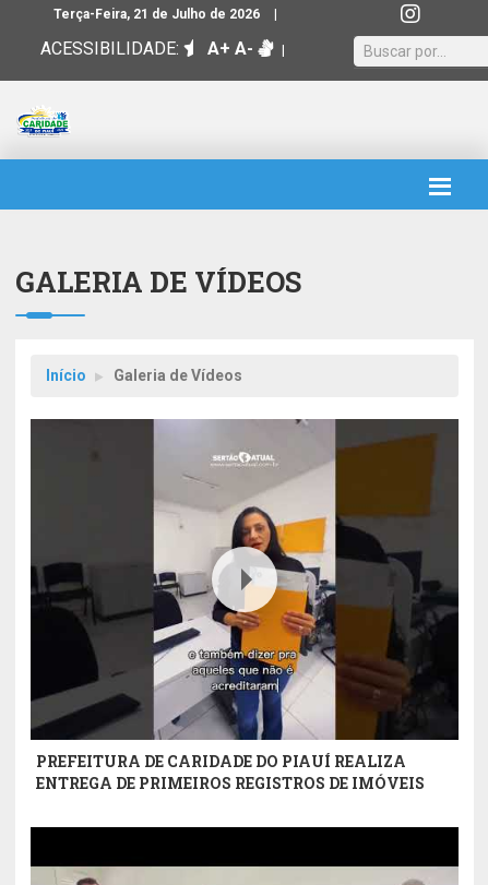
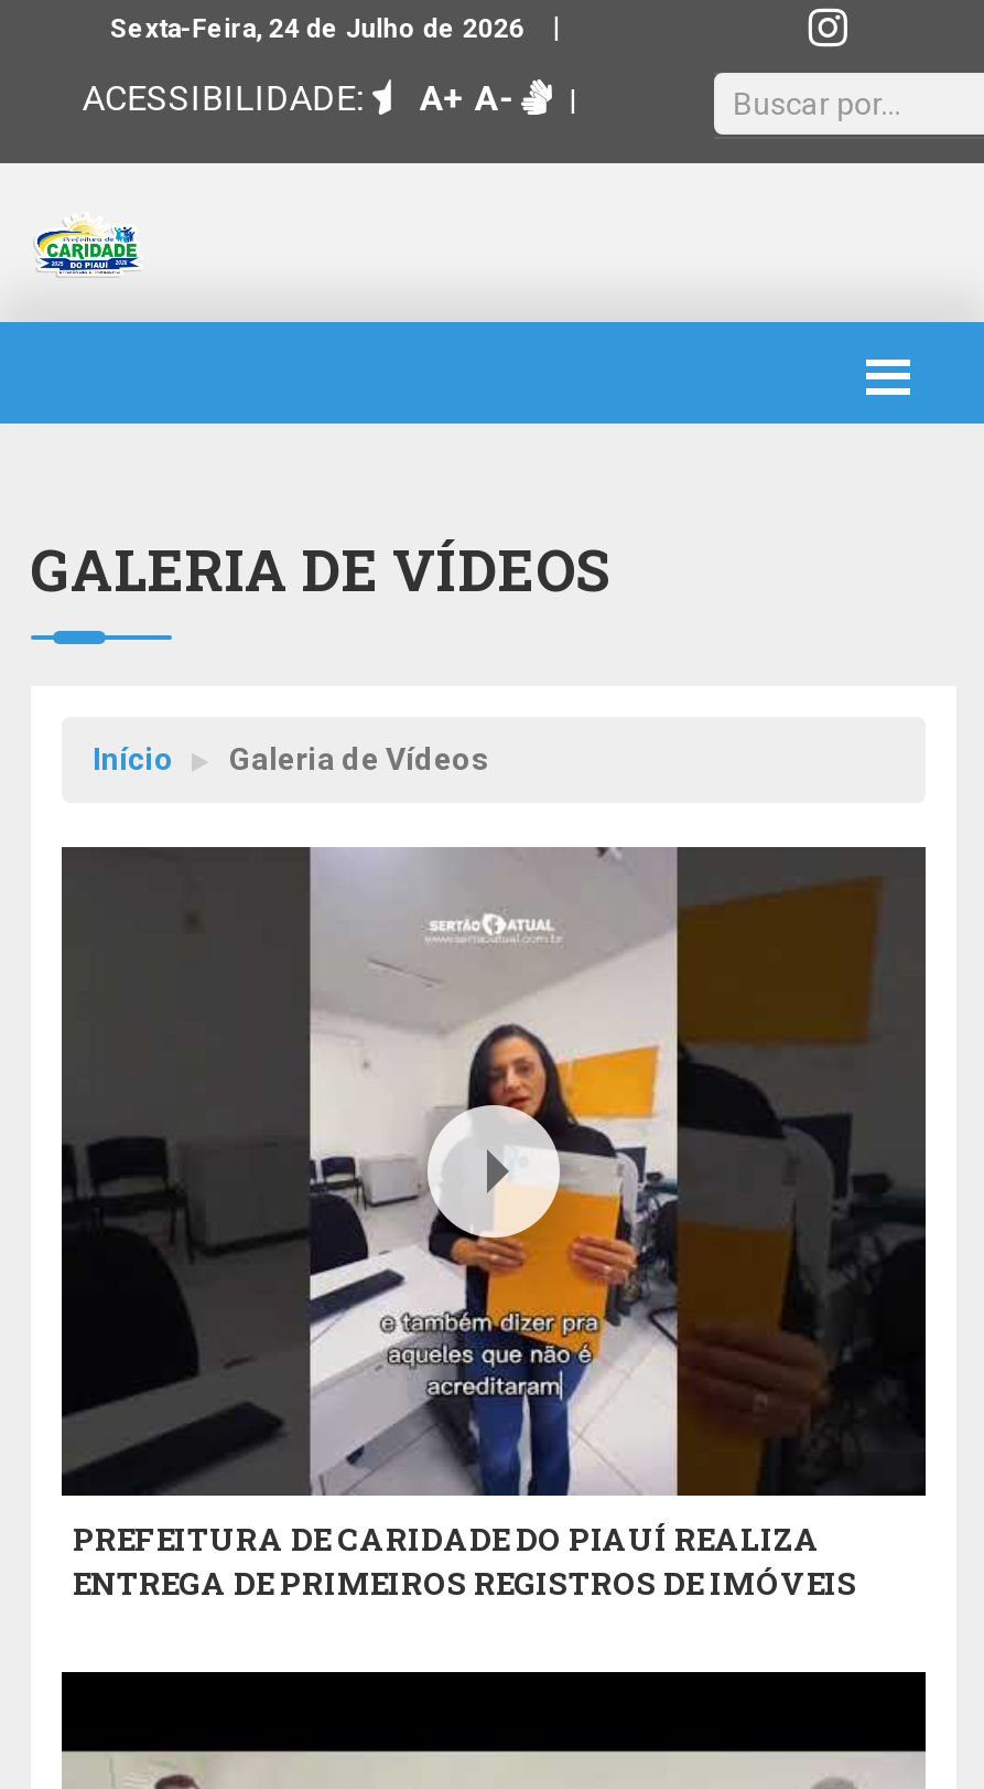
[54,7,260,22] Terça-Feira, 21 de Julho de 2026 -> [110,13,524,44] Sexta-Feira, 24 de Julho de 2026

